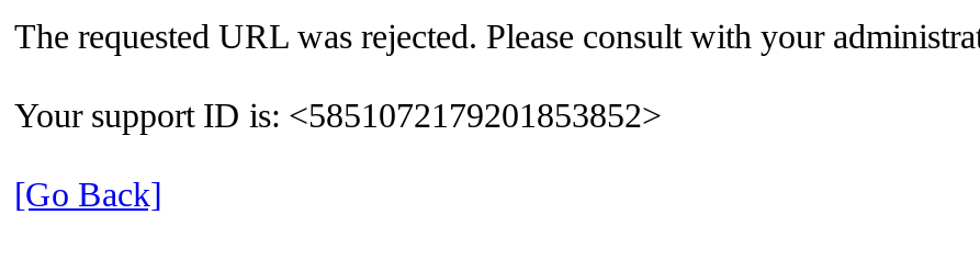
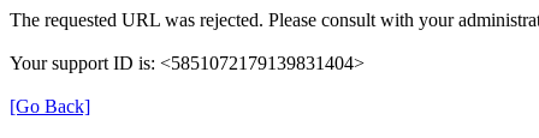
[14,97,662,134] Your support ID is: <5851072179201853852> -> [10,53,365,73] Your support ID is: <5851072179139831404>

